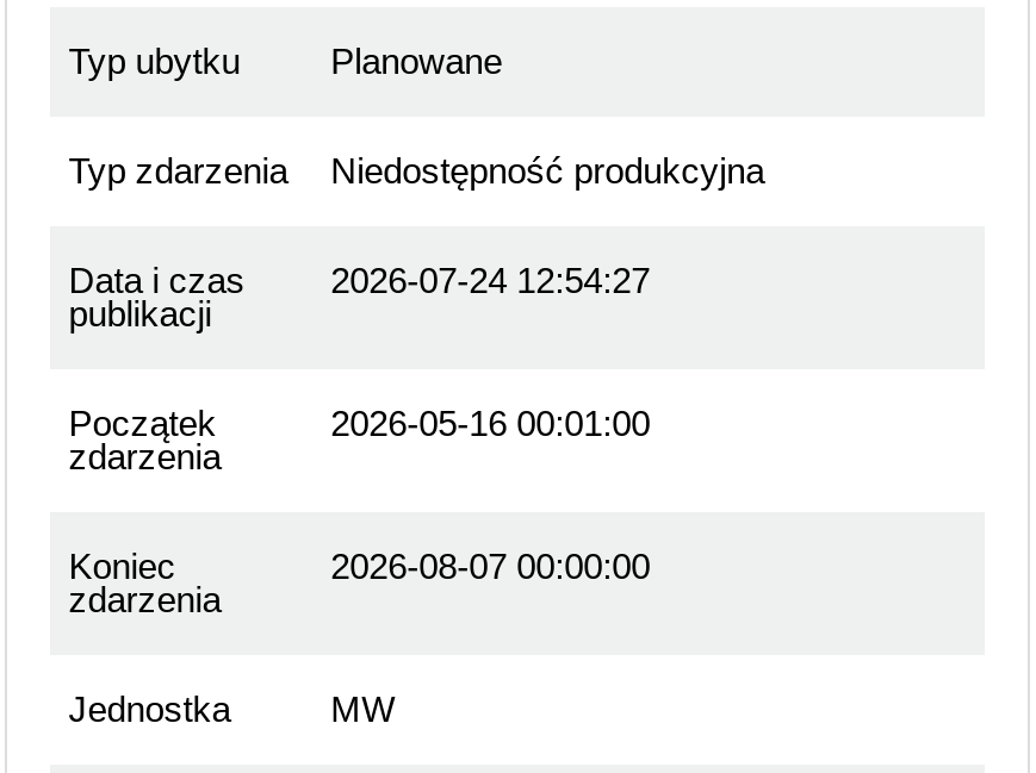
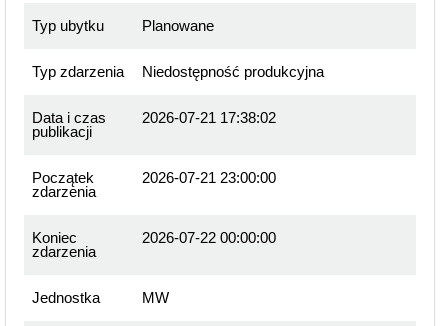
[330,260,650,300] 2026-07-24 12:54:27 -> [142,109,276,126] 2026-07-21 17:38:02
[330,403,650,443] 2026-05-16 00:01:00 -> [142,169,276,186] 2026-07-21 23:00:00
[330,546,650,586] 2026-08-07 00:00:00 -> [142,229,276,246] 2026-07-22 00:00:00

